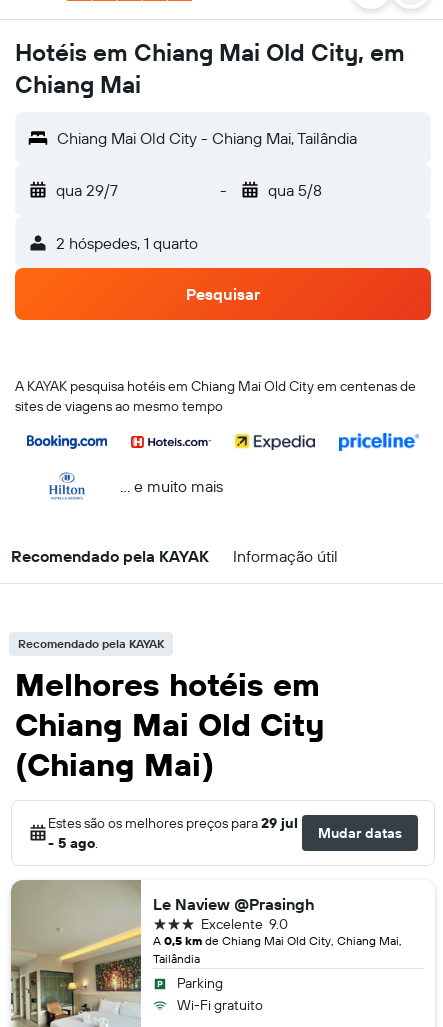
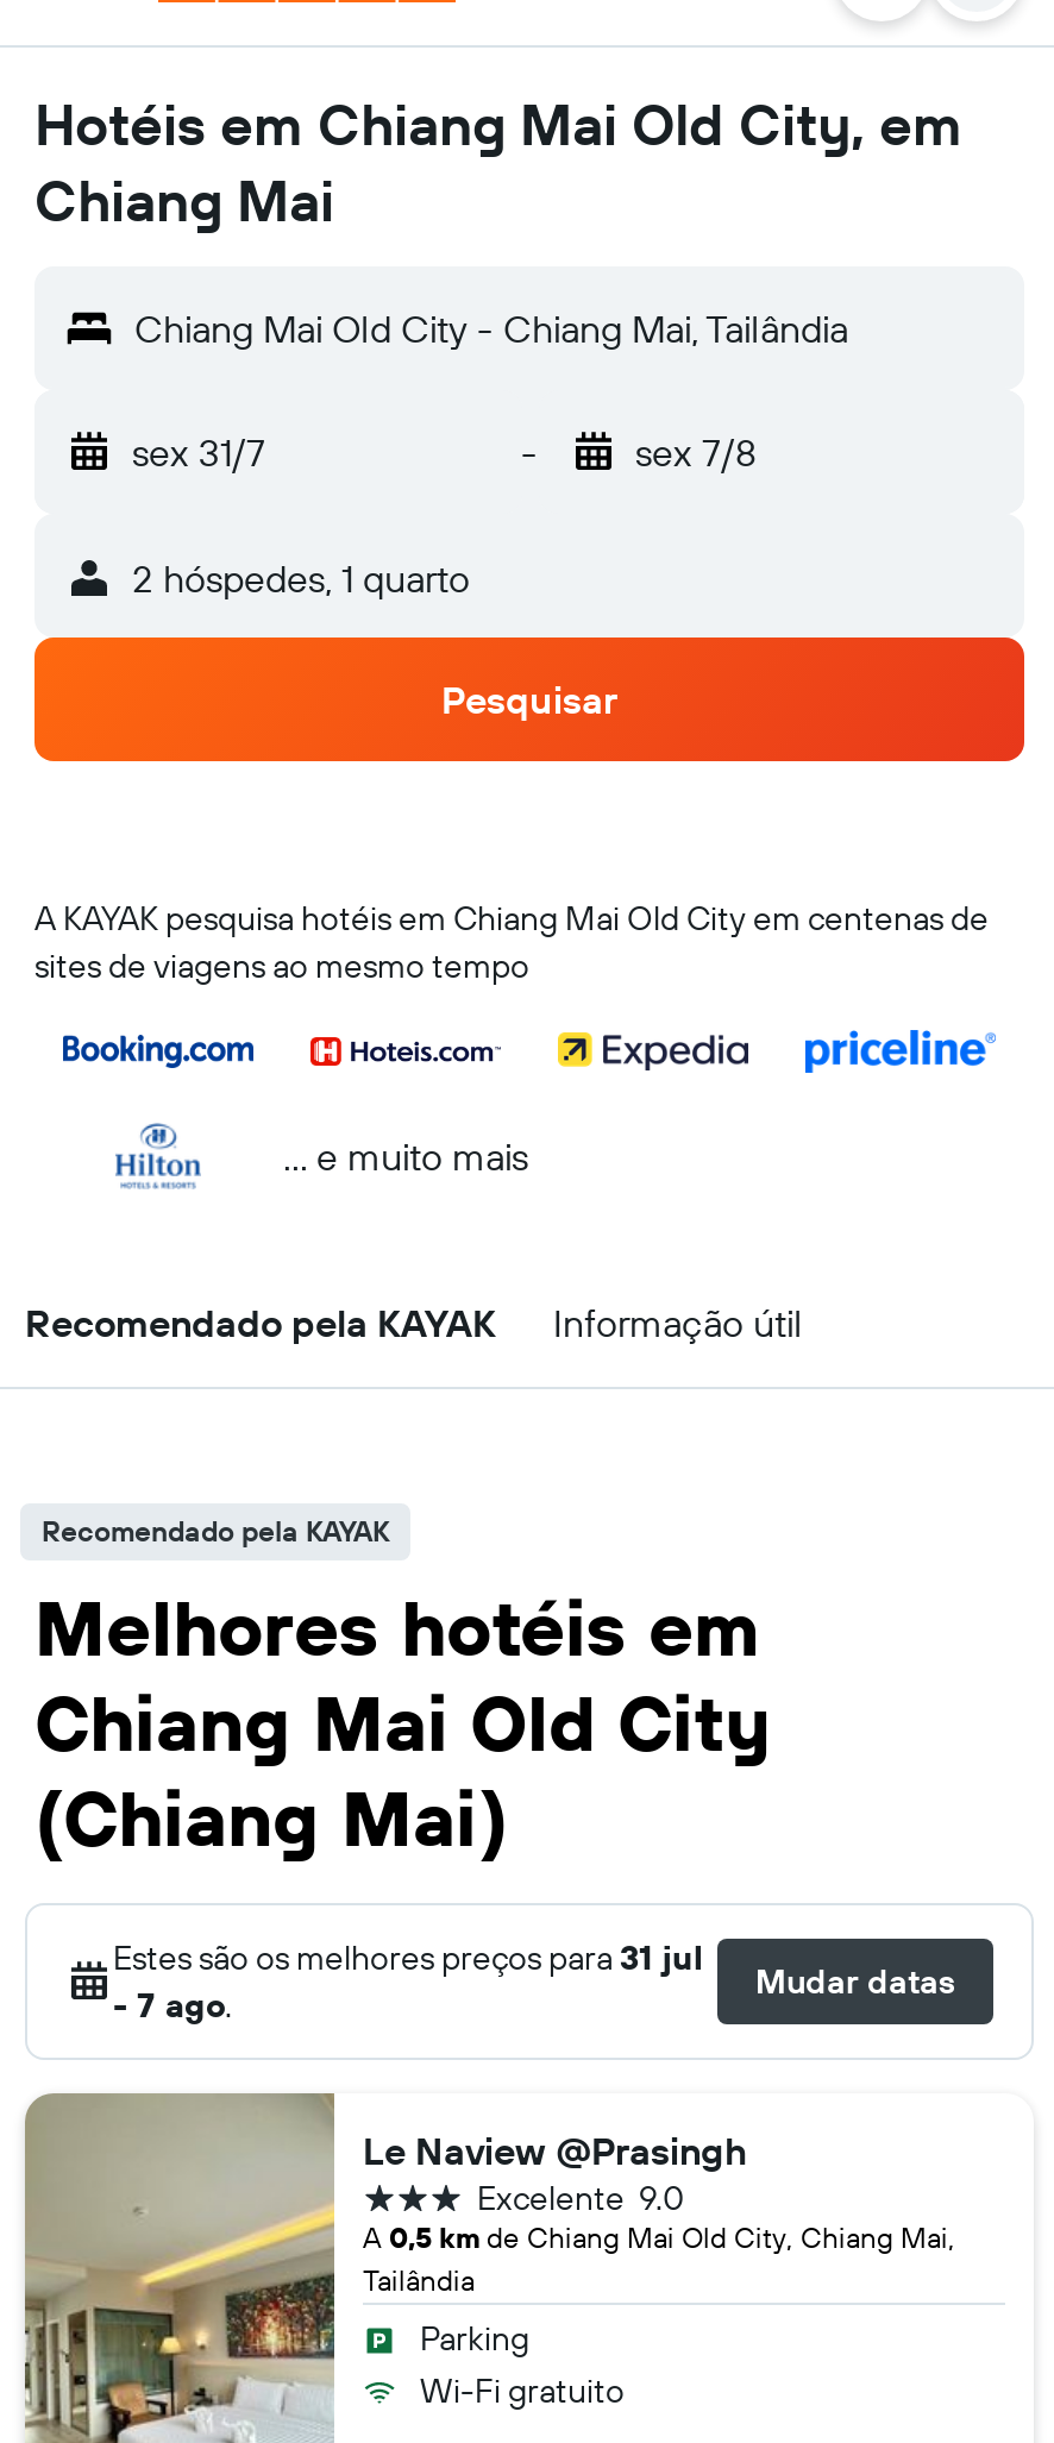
[56,180,118,200] qua 29/7 -> [132,428,265,476] sex 31/7
[267,180,321,200] qua 5/8 -> [635,428,757,476] sex 7/8
[48,814,298,832] Estes são os melhores preços para 29 jul -> [113,1936,703,1979] Estes são os melhores preços para 31 jul
[48,834,98,852] - 5 ago. -> [113,1984,232,2027] - 7 ago.

